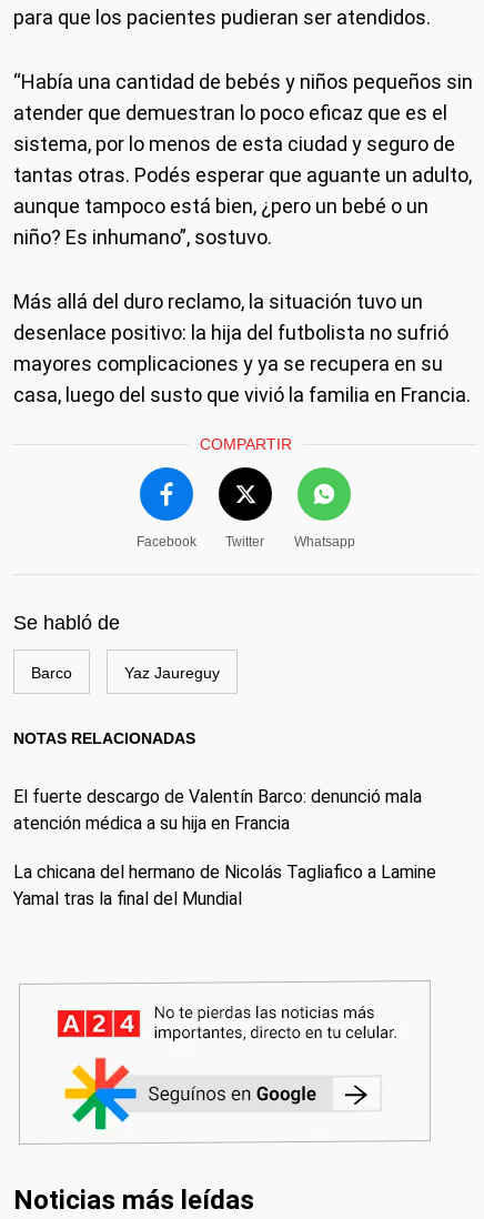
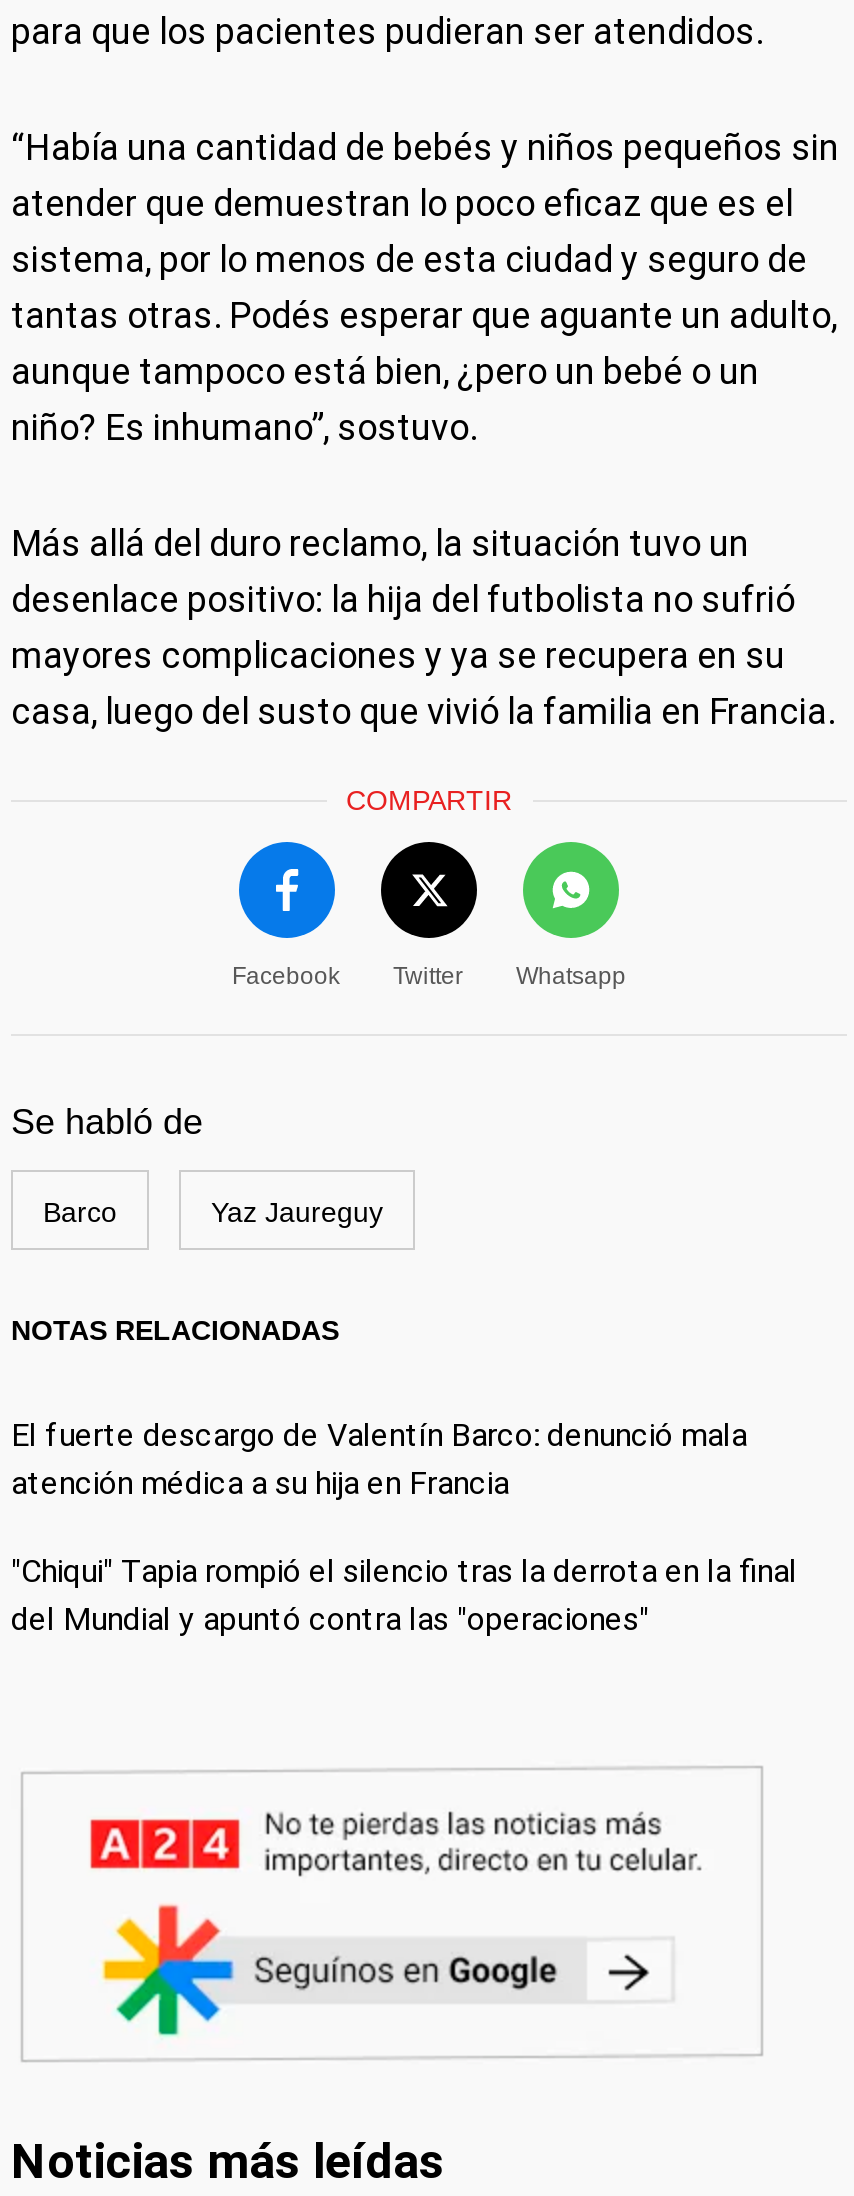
[13,861,436,909] La chicana del hermano de Nicolás Tagliafico a Lamine | Yamal tras la final del Mundial -> [11,1552,797,1638] "Chiqui" Tapia rompió el silencio tras la derrota en la final | del Mundial y apuntó contra las "operaciones"

